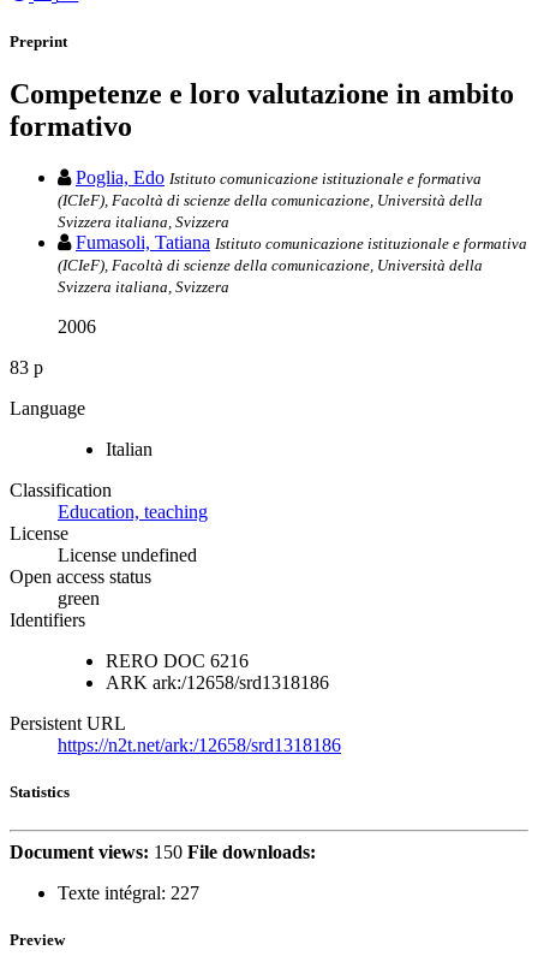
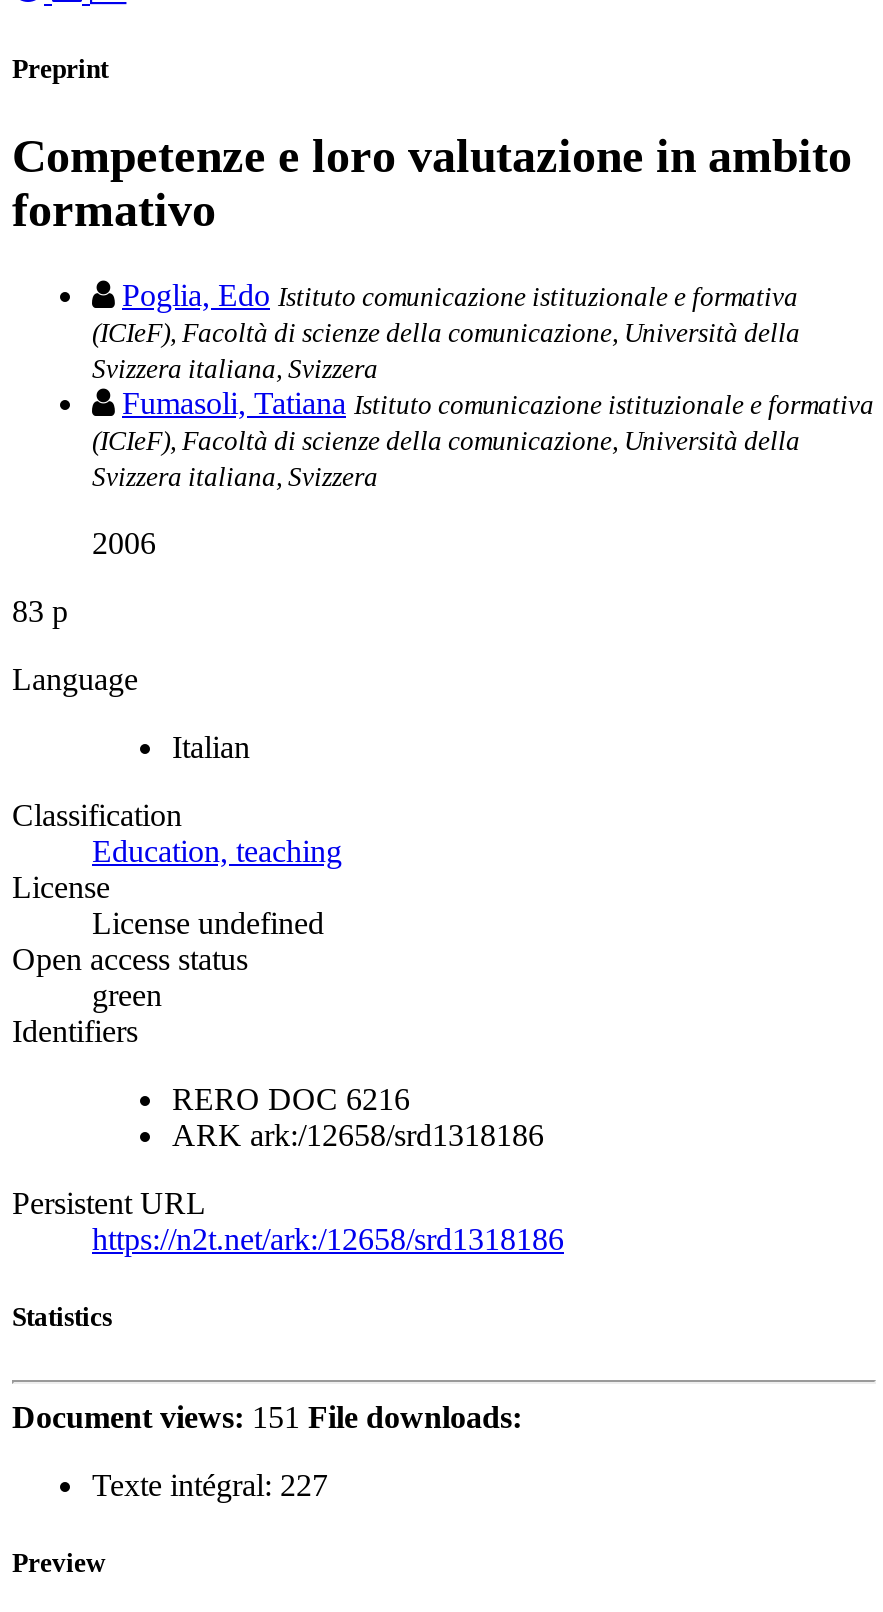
[10,841,316,862] Document views: 150 File downloads: -> [12,1399,522,1433] Document views: 151 File downloads:

